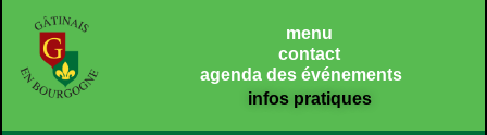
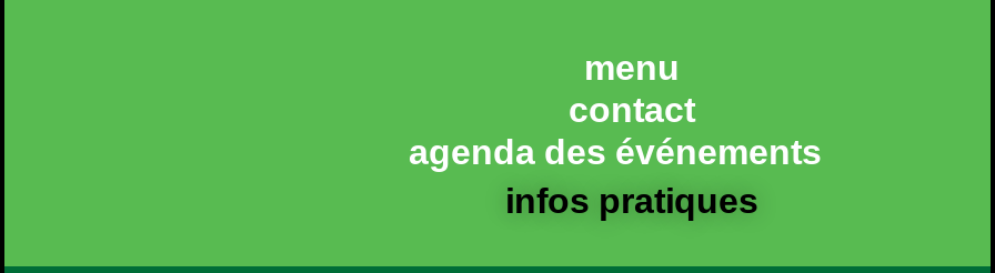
[21,23,98,98] [image] -> none

